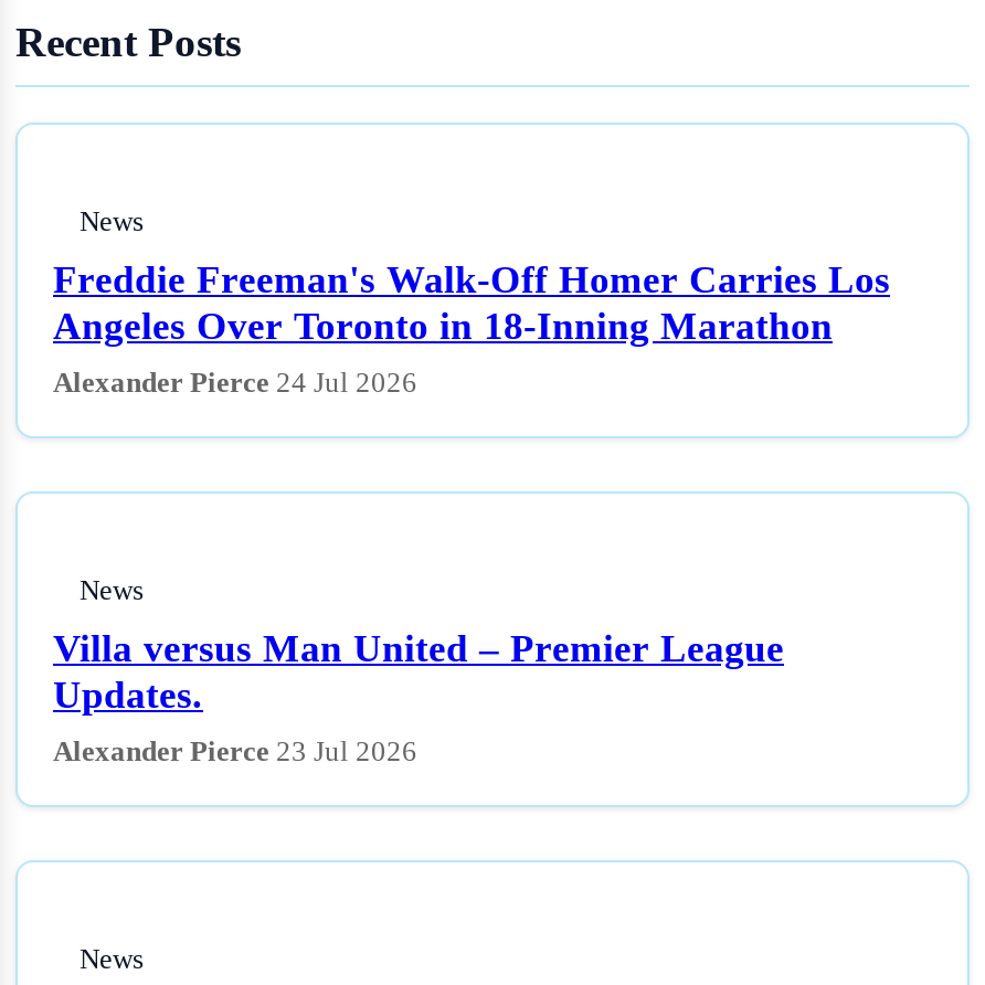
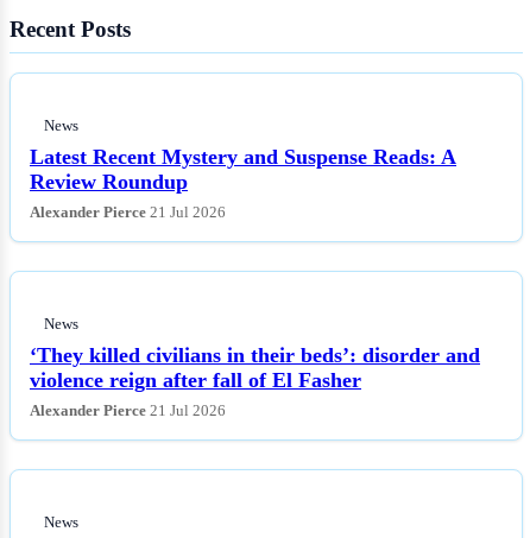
[53,258,890,399] Freddie Freeman's Walk-Off Homer Carries Los | Angeles Over Toronto in 18-Inning Marathon | Alexander Pierce 24 Jul 2026 -> [30,145,456,221] Latest Recent Mystery and Suspense Reads: A | Review Roundup | Alexander Pierce 21 Jul 2026
[53,626,784,768] Villa versus Man United – Premier League | Updates. | Alexander Pierce 23 Jul 2026 -> [30,343,480,419] ‘They killed civilians in their beds’: disorder and | violence reign after fall of El Fasher | Alexander Pierce 21 Jul 2026

